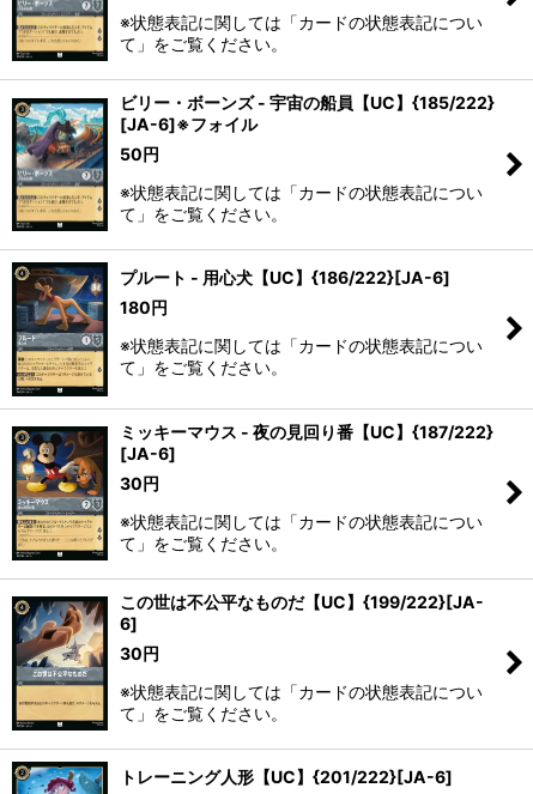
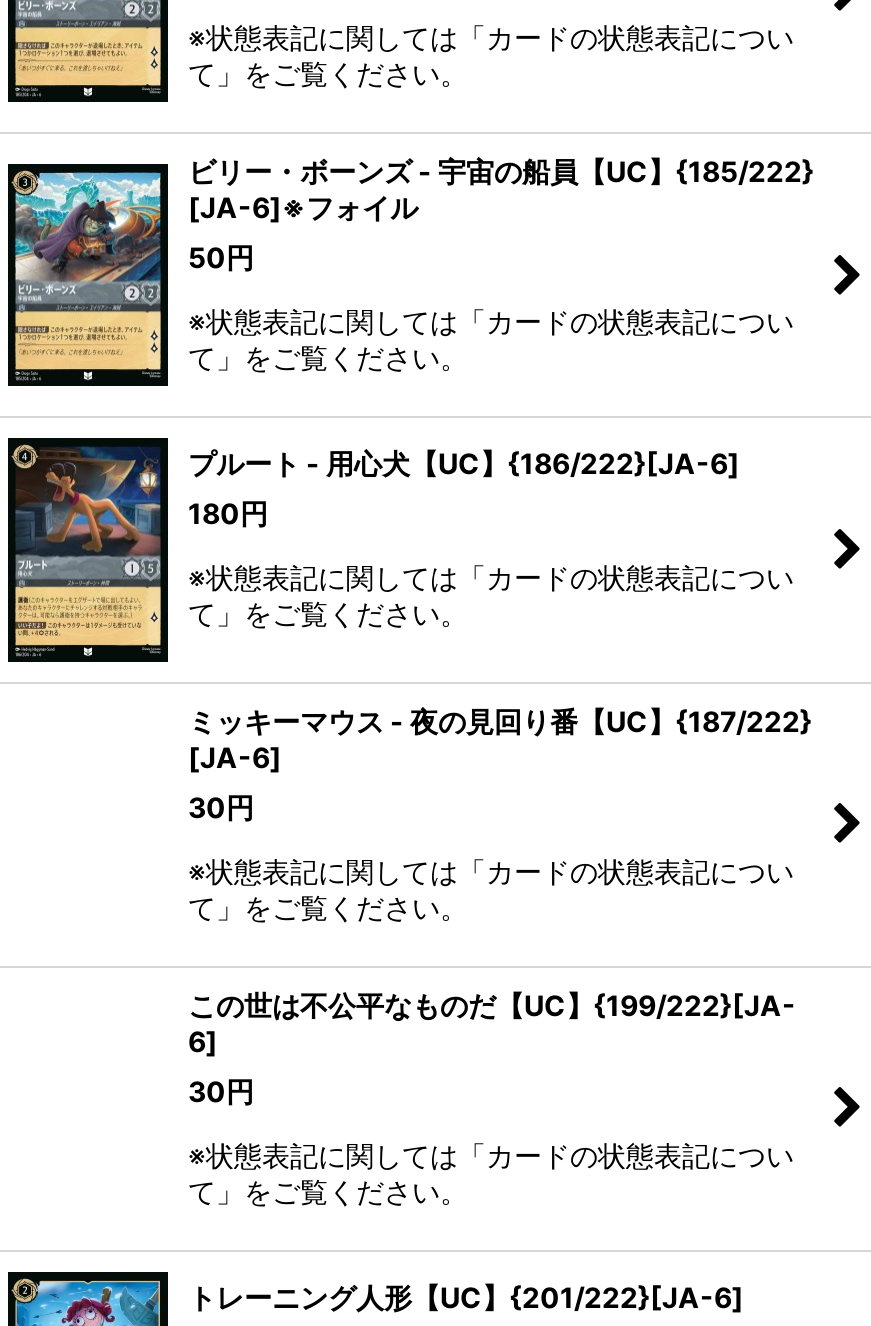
[11,425,109,562] [image] -> none
[11,595,109,732] [image] -> none

